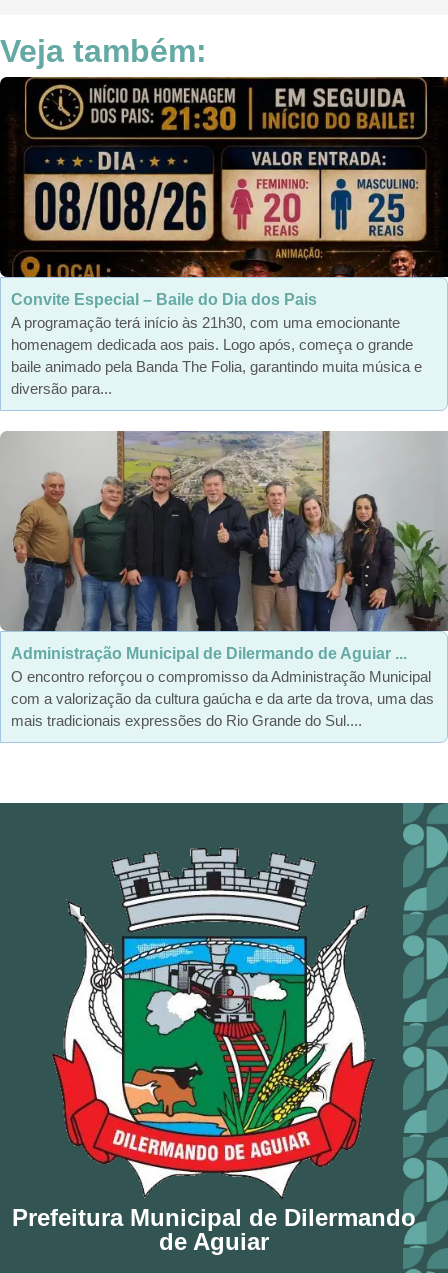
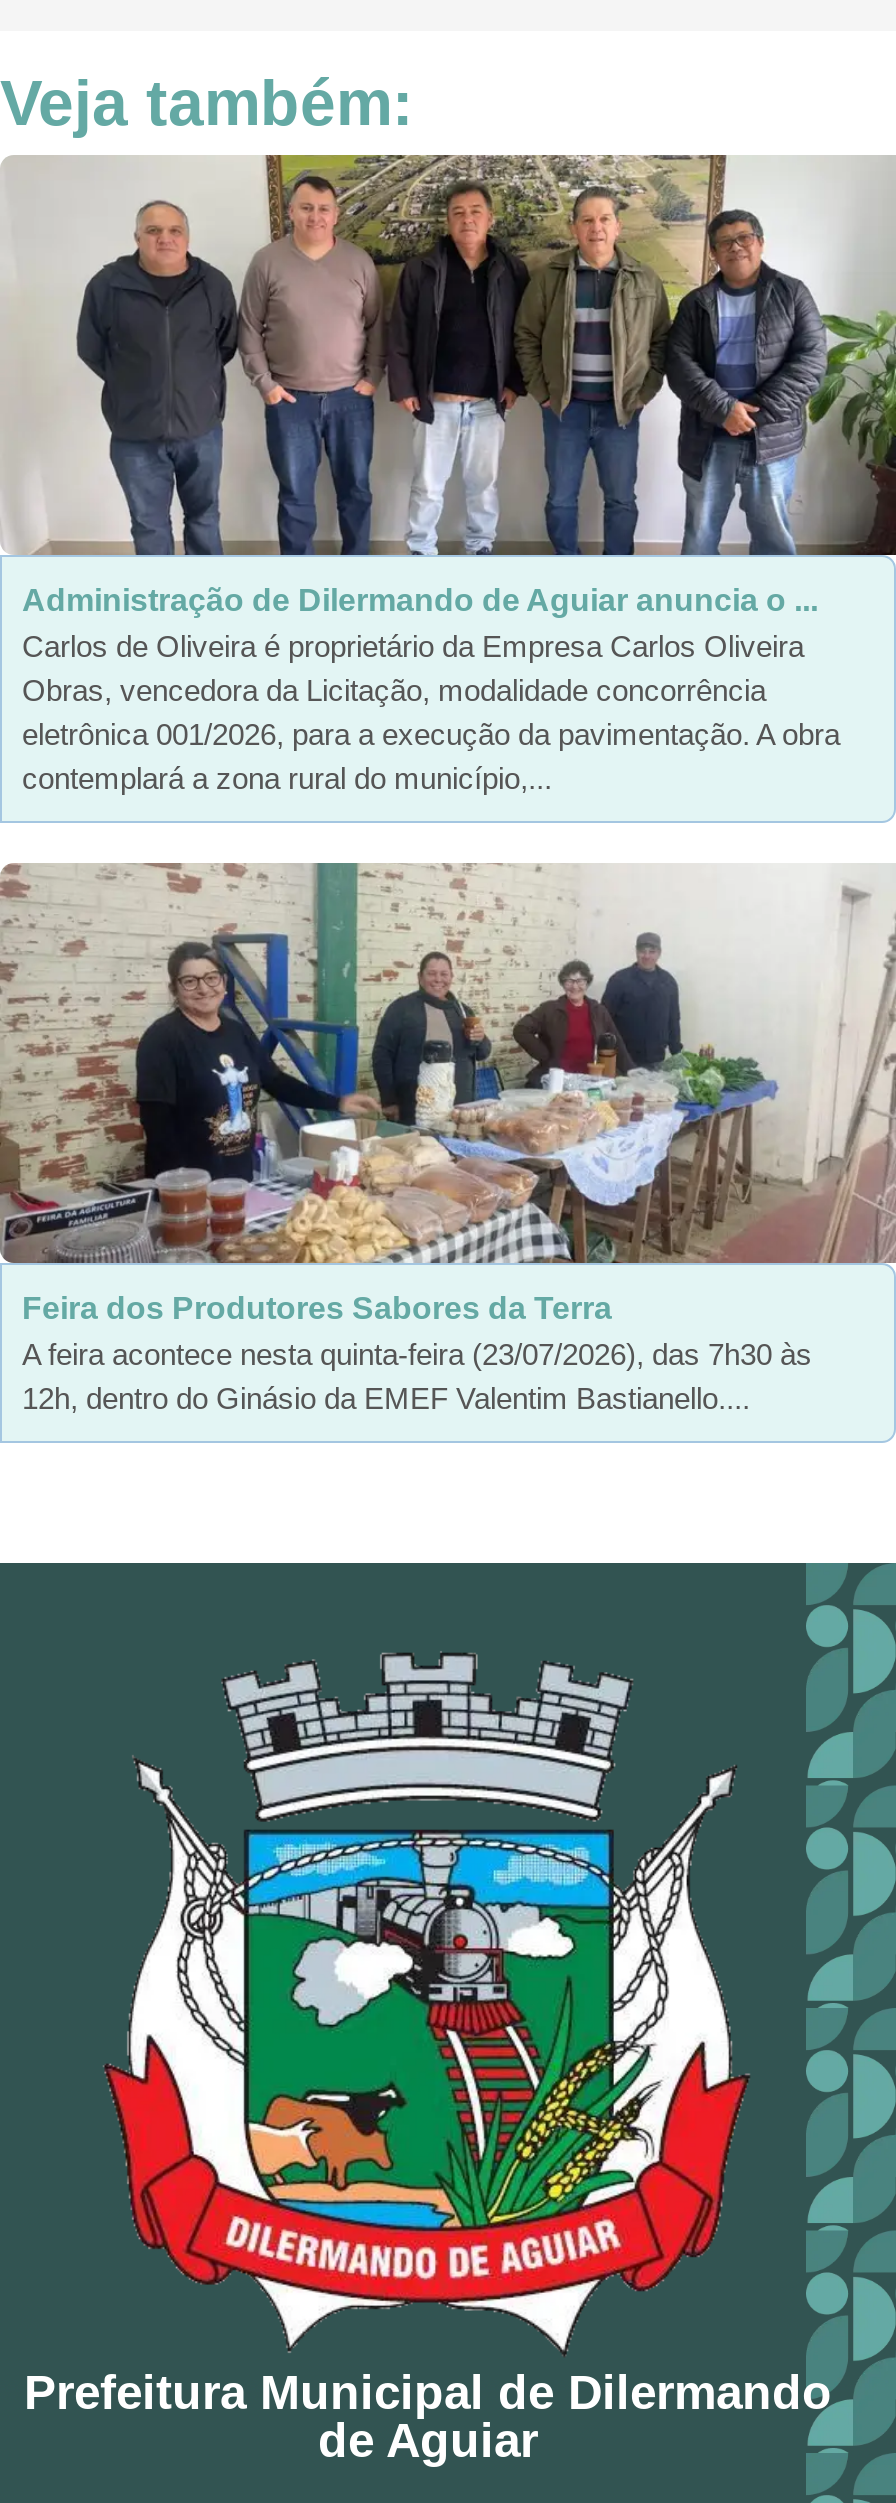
[3,76,445,397] [image] | Convite Especial – Baile do Dia dos Pais | A programação terá início às 21h30, com uma emocionante | homenagem dedicada aos pais. Logo após, começa o grande | baile animado pela Banda The Folia, garantindo muita música e | diversão para... -> [6,155,890,796] [image] | Administração de Dilermando de Aguiar anuncia o ... | Carlos de Oliveira é proprietário da Empresa Carlos Oliveira | Obras, vencedora da Licitação, modalidade concorrência | eletrônica 001/2026, para a execução da pavimentação. A obra | contemplará a zona rural do município,...
[3,431,445,729] [image] | Administração Municipal de Dilermando de Aguiar ... | O encontro reforçou o compromisso da Administração Municipal | com a valorização da cultura gaúcha e da arte da trova, uma das | mais tradicionais expressões do Rio Grande do Sul.... -> [6,863,890,1416] [image] | Feira dos Produtores Sabores da Terra | A feira acontece nesta quinta-feira (23/07/2026), das 7h30 às | 12h, dentro do Ginásio da EMEF Valentim Bastianello....

